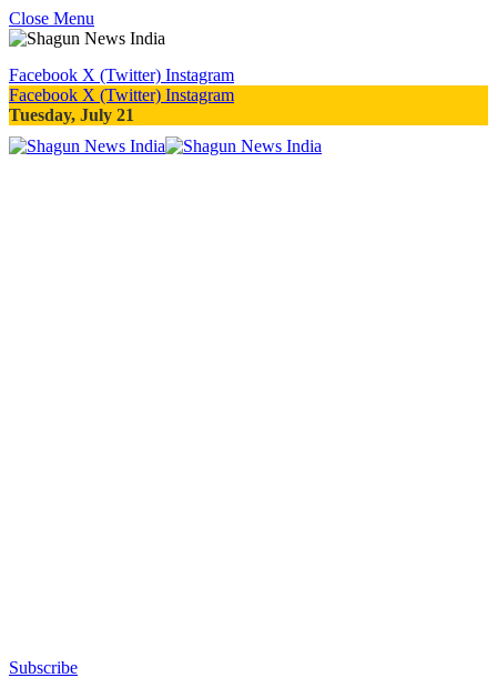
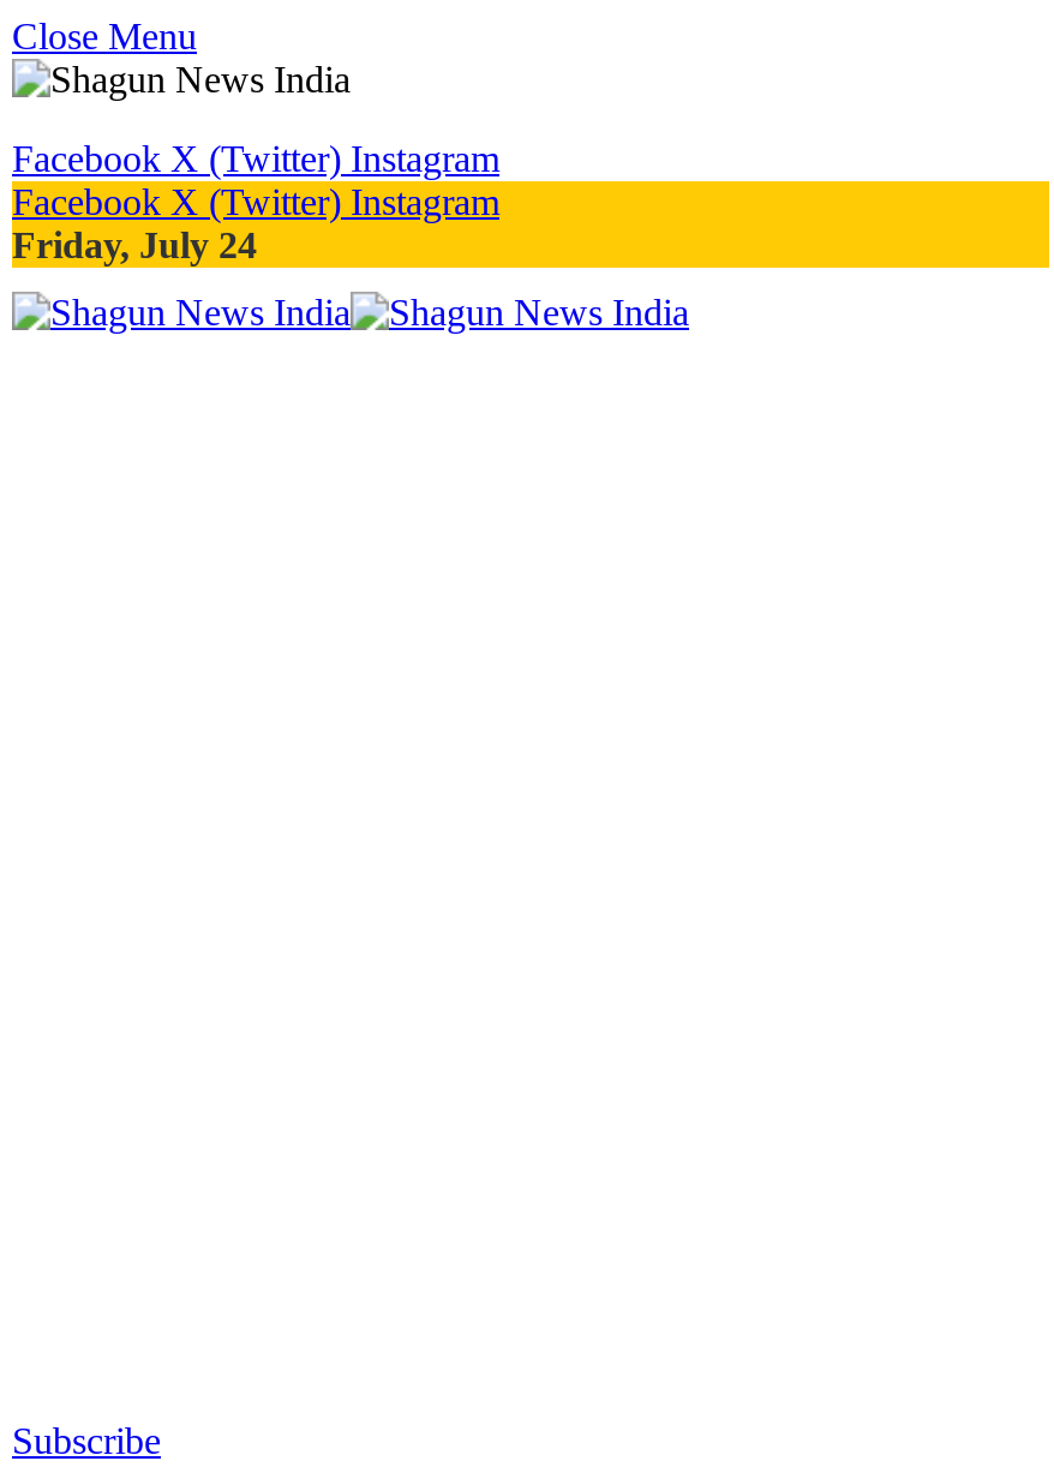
[9,105,134,124] Tuesday, July 21 -> [12,224,257,265] Friday, July 24

